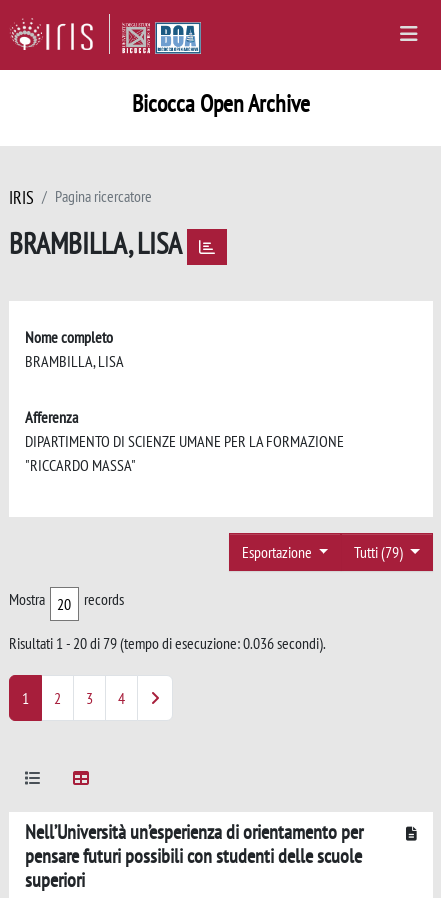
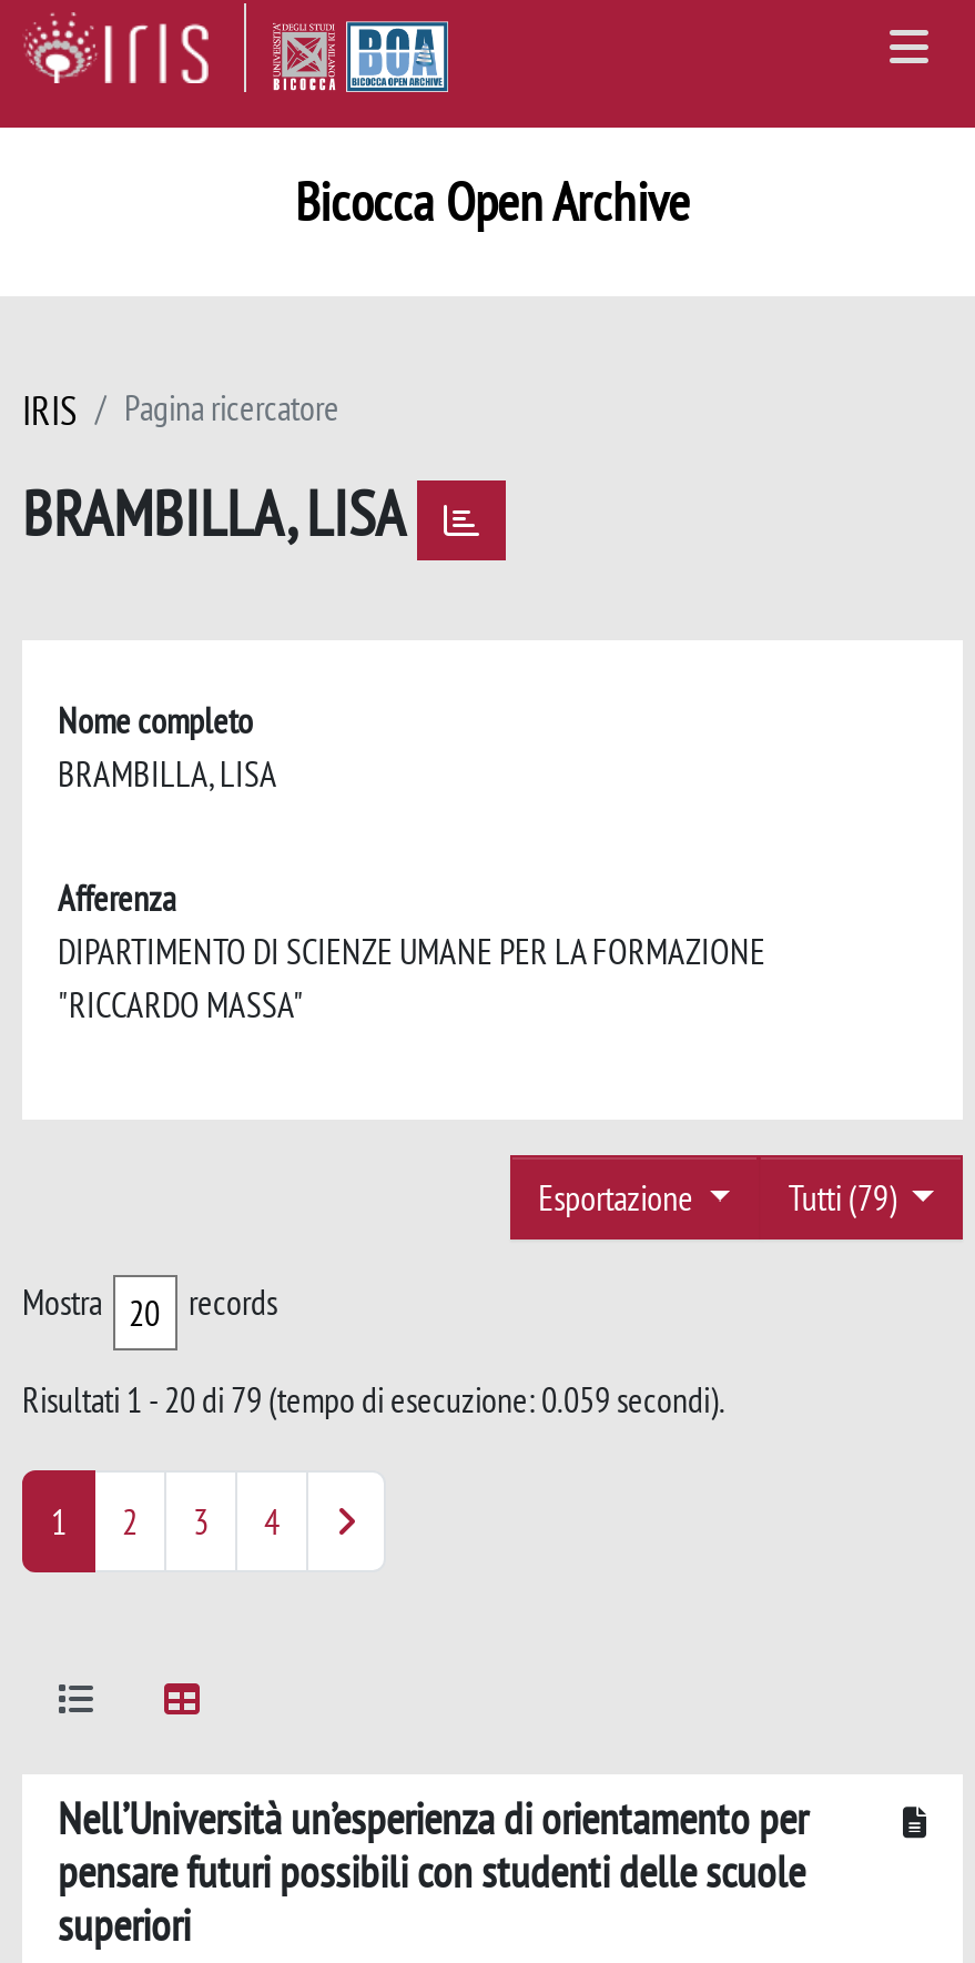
[9,633,326,653] Risultati 1 - 20 di 79 (tempo di esecuzione: 0.036 secondi). -> [22,1377,725,1421] Risultati 1 - 20 di 79 (tempo di esecuzione: 0.059 secondi).

